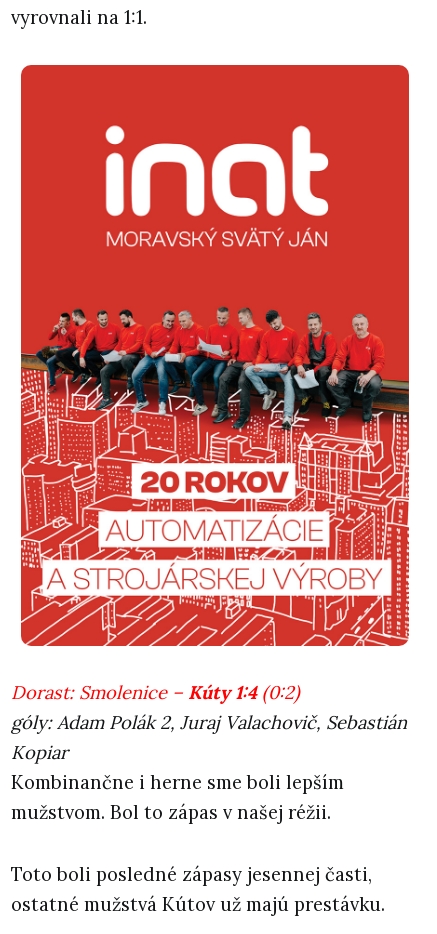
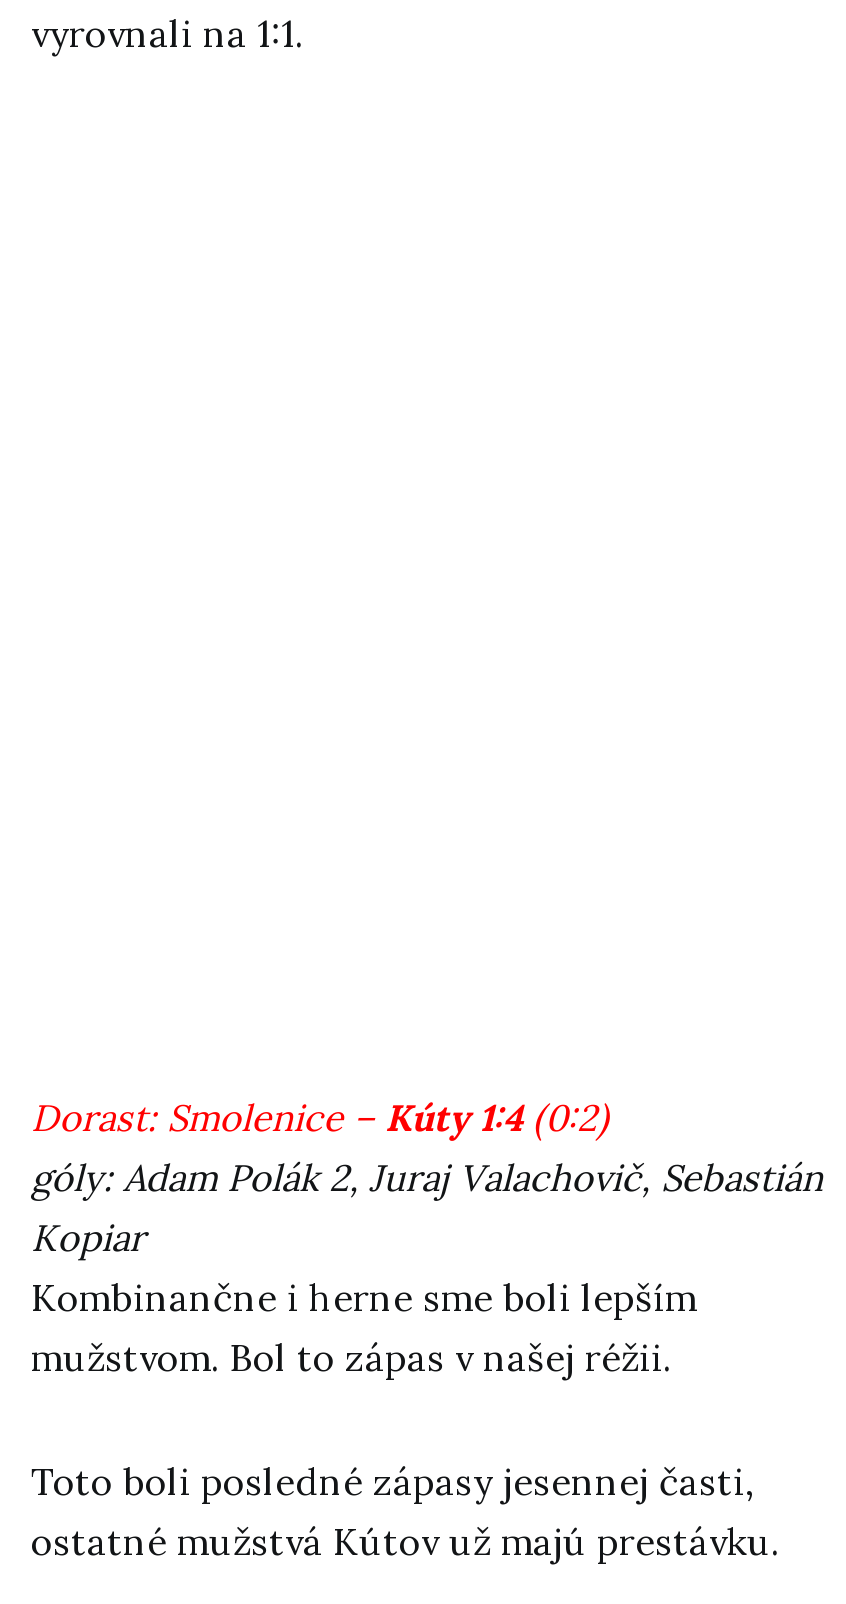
[20,64,410,647] [image] -> none

